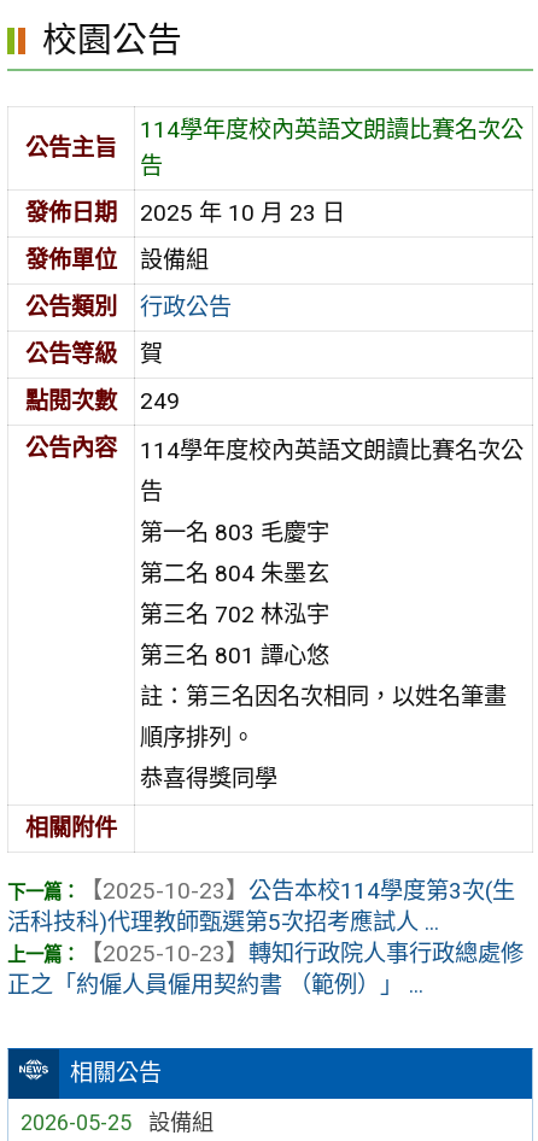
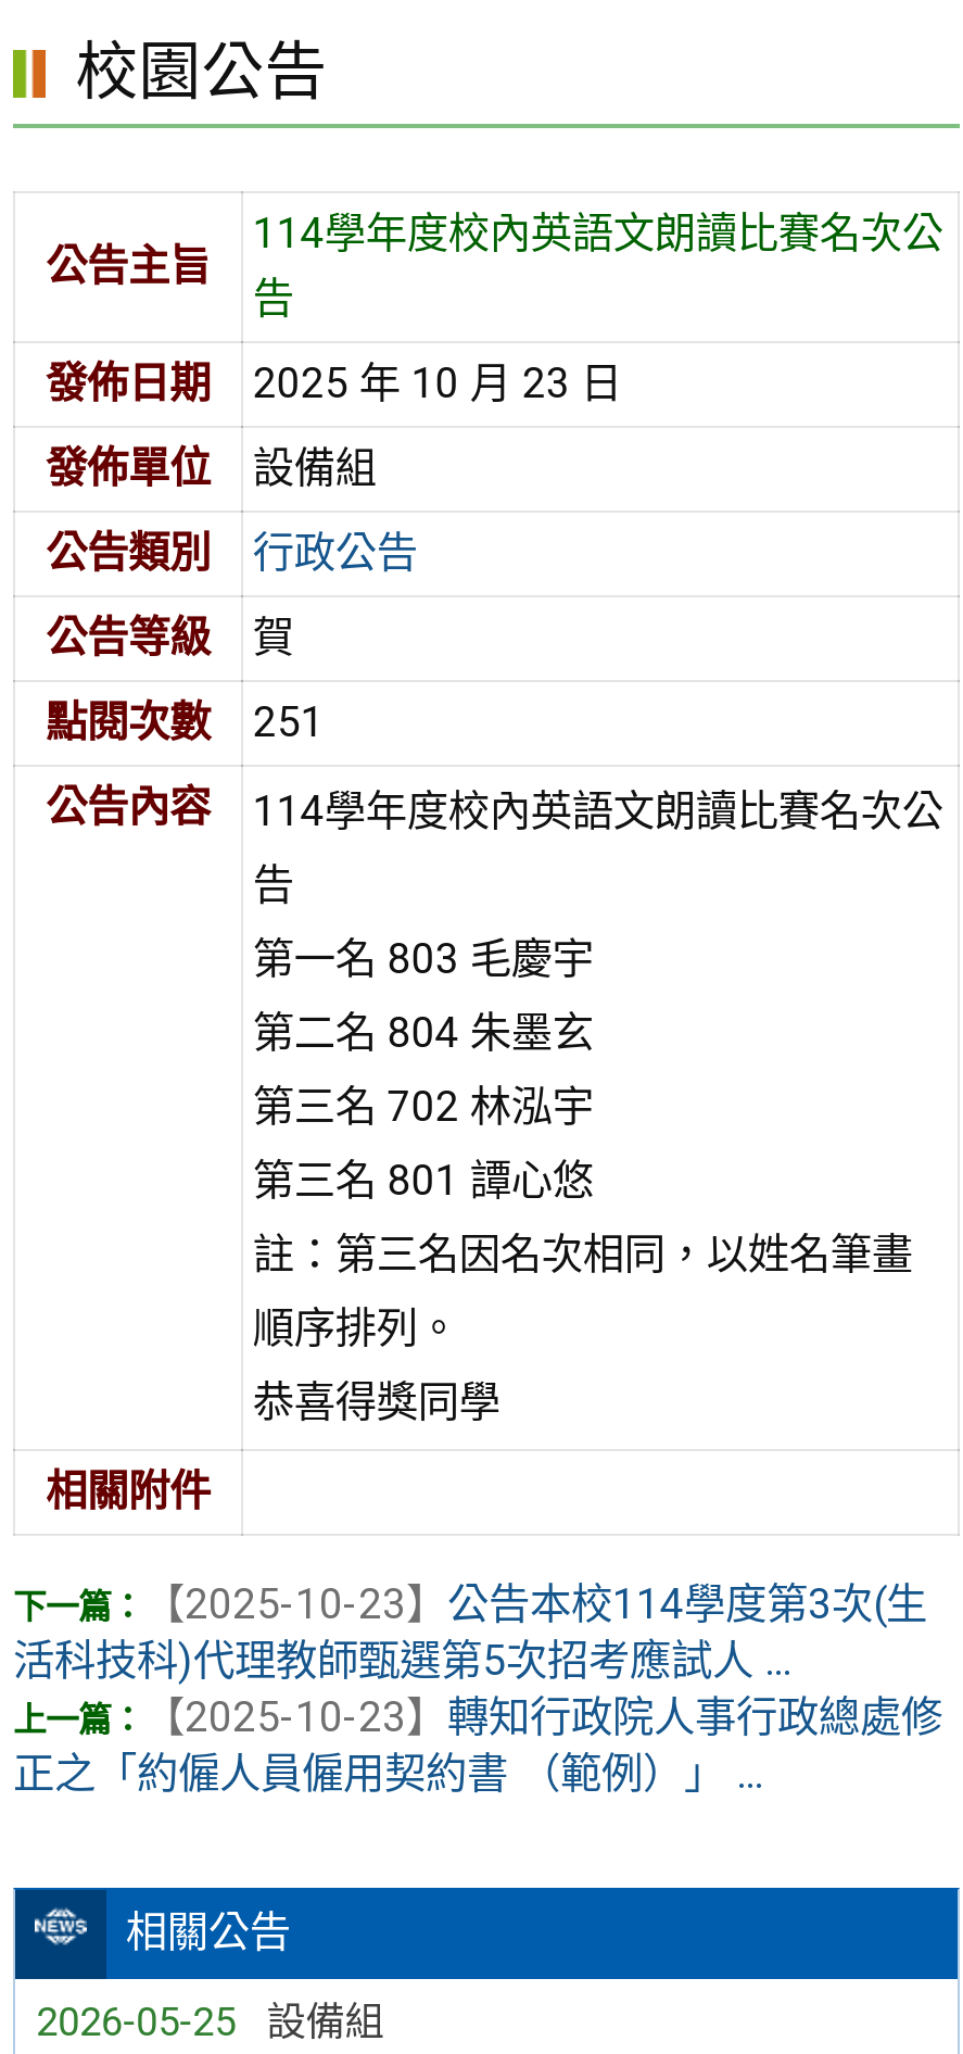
[25,387,180,415] 點閱次數 249 -> [46,697,324,747] 點閱次數 251

